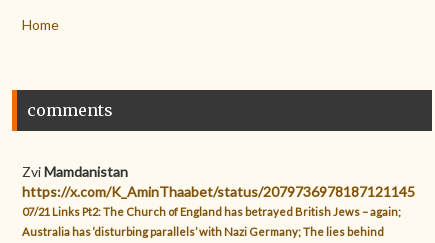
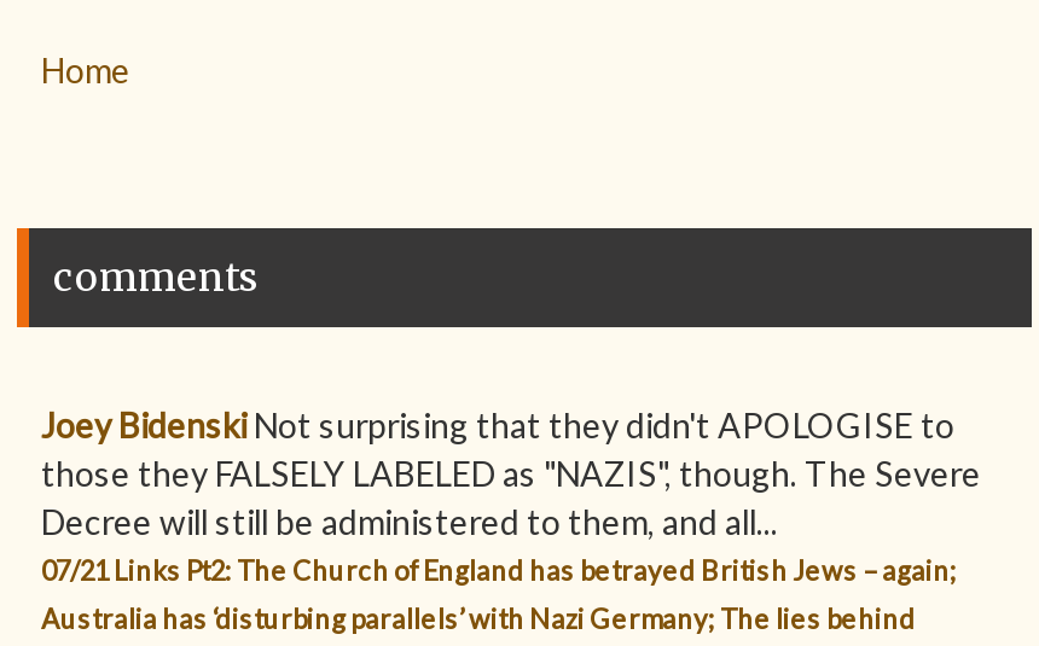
[22,162,415,199] Zvi Mamdanistan | https://x.com/K_AminThaabet/status/2079736978187121145 -> [41,403,981,541] Joey Bidenski Not surprising that they didn't APOLOGISE to | those they FALSELY LABELED as "NAZIS", though. The Severe | Decree will still be administered to them, and all...

